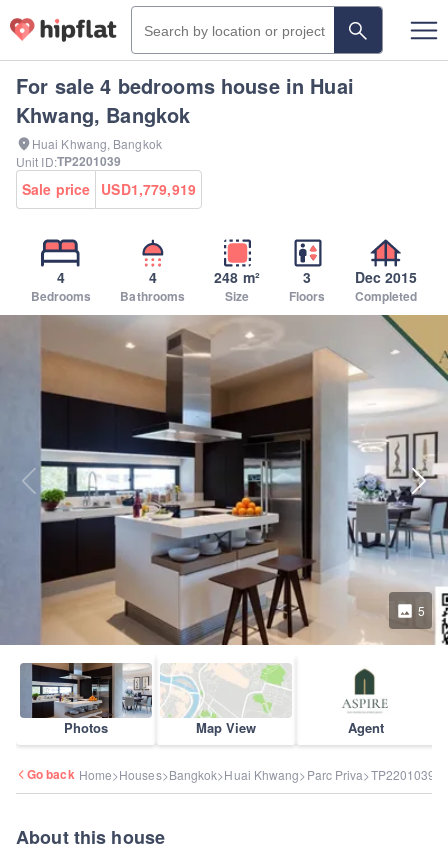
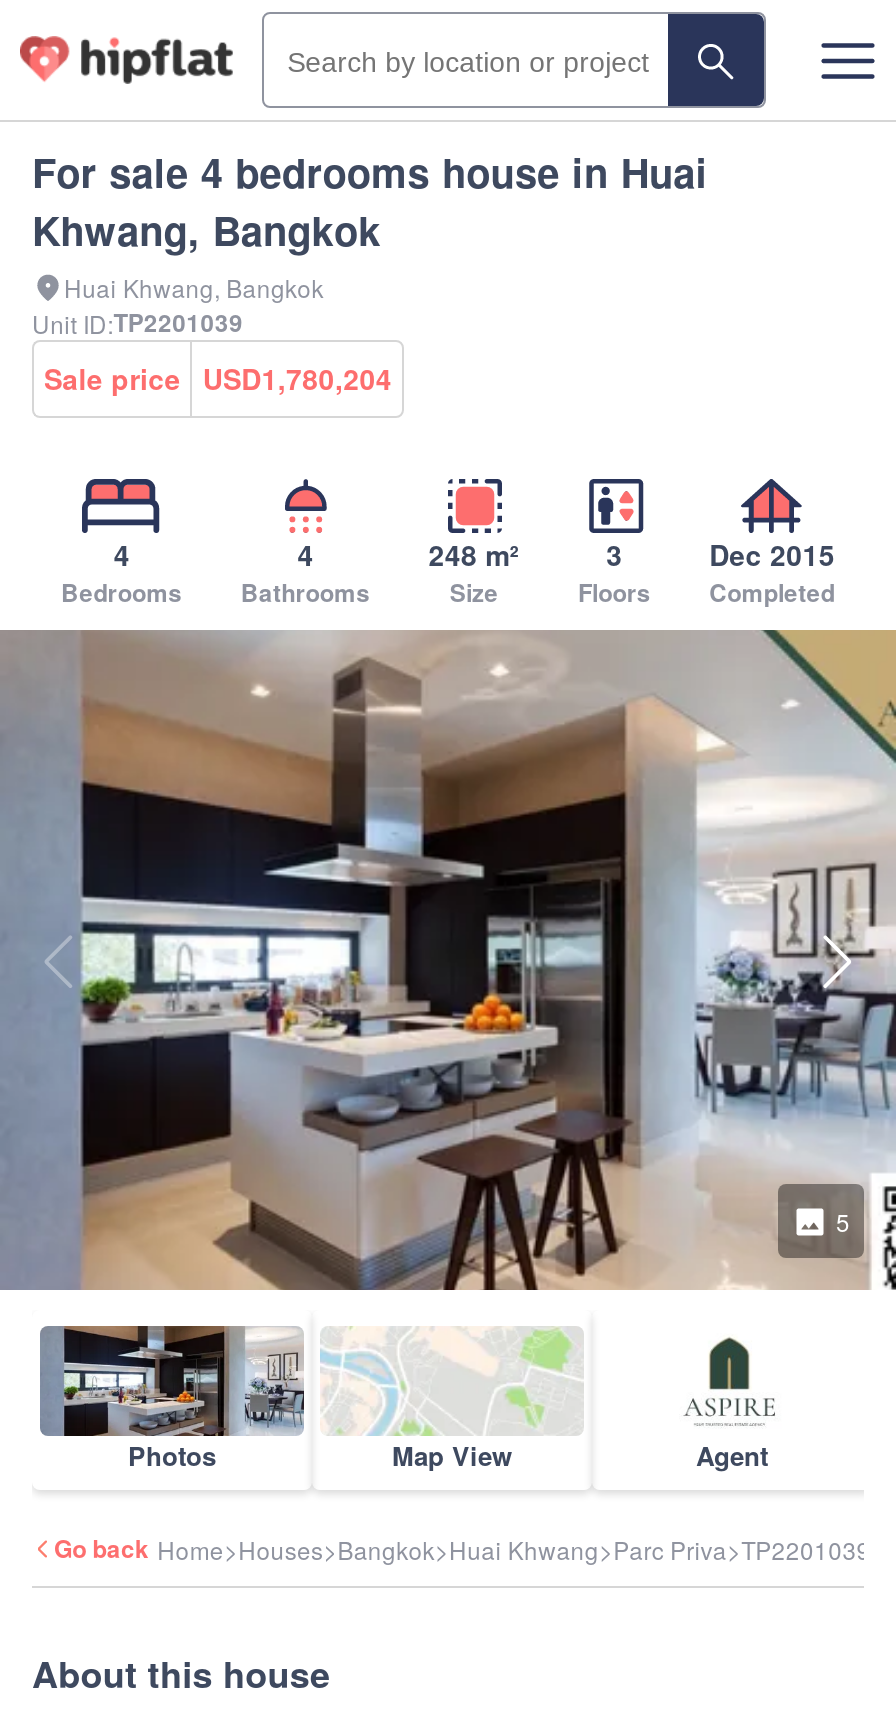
[22,179,196,199] Sale price USD1,779,919 -> [44,358,392,398] Sale price USD1,780,204

